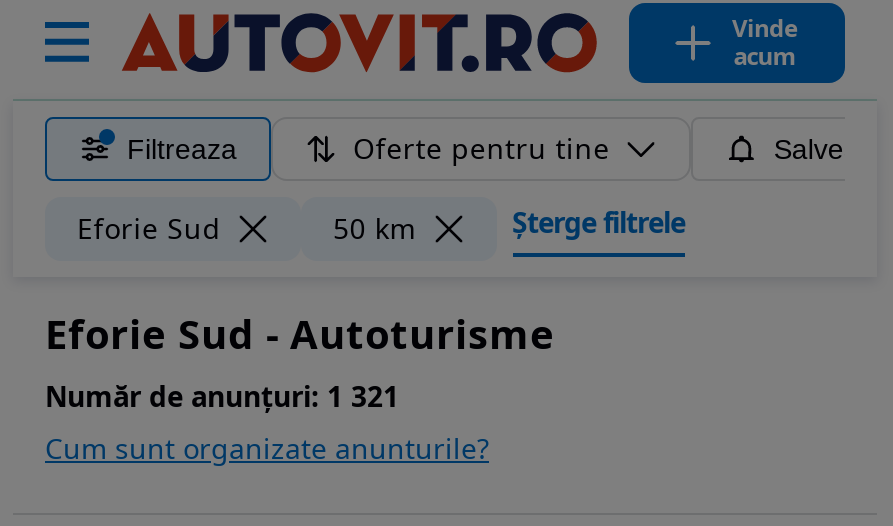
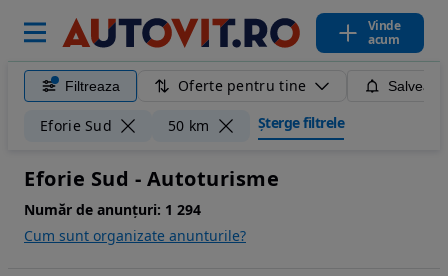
[45,377,399,415] Număr de anunțuri: 1 321 -> [24,200,201,219] Număr de anunțuri: 1 294

